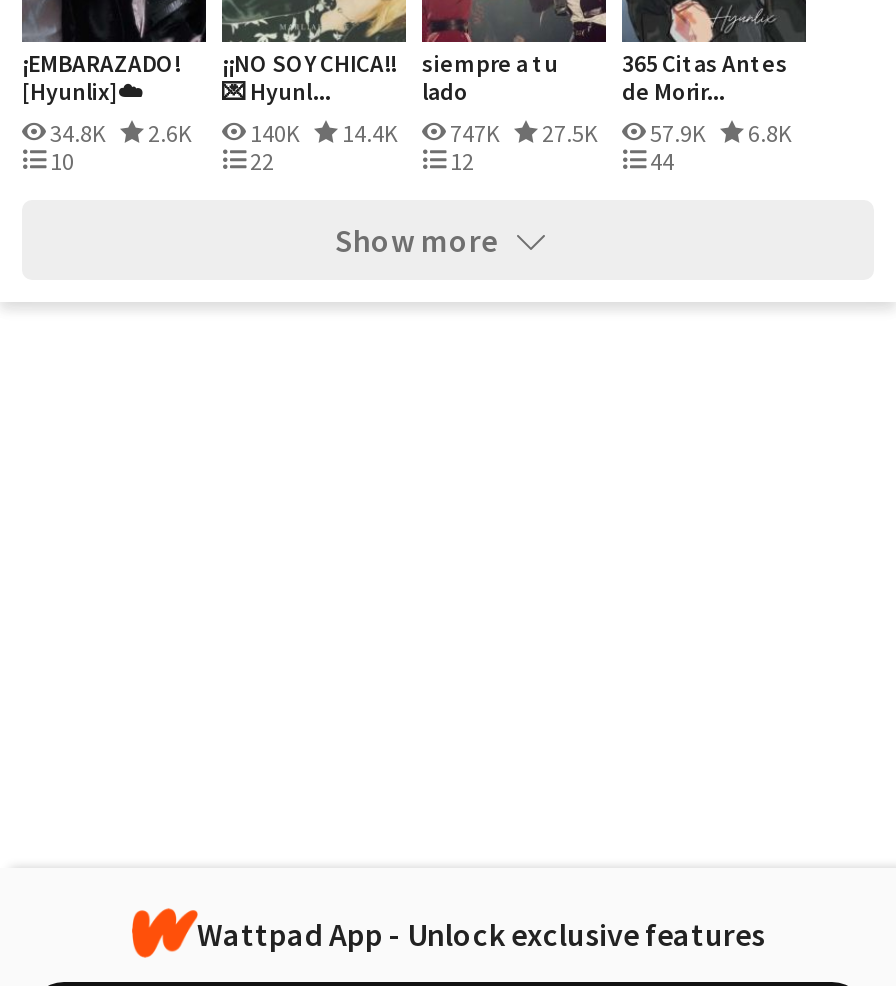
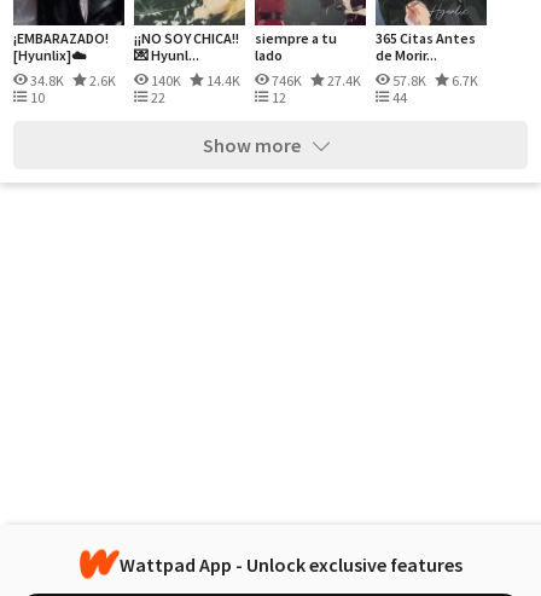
[446,118,598,148] 747K | 27.5K -> [269,71,361,89] 746K | 27.4K
[646,118,792,148] 57.9K | 6.8K -> [390,71,478,89] 57.8K | 6.7K

